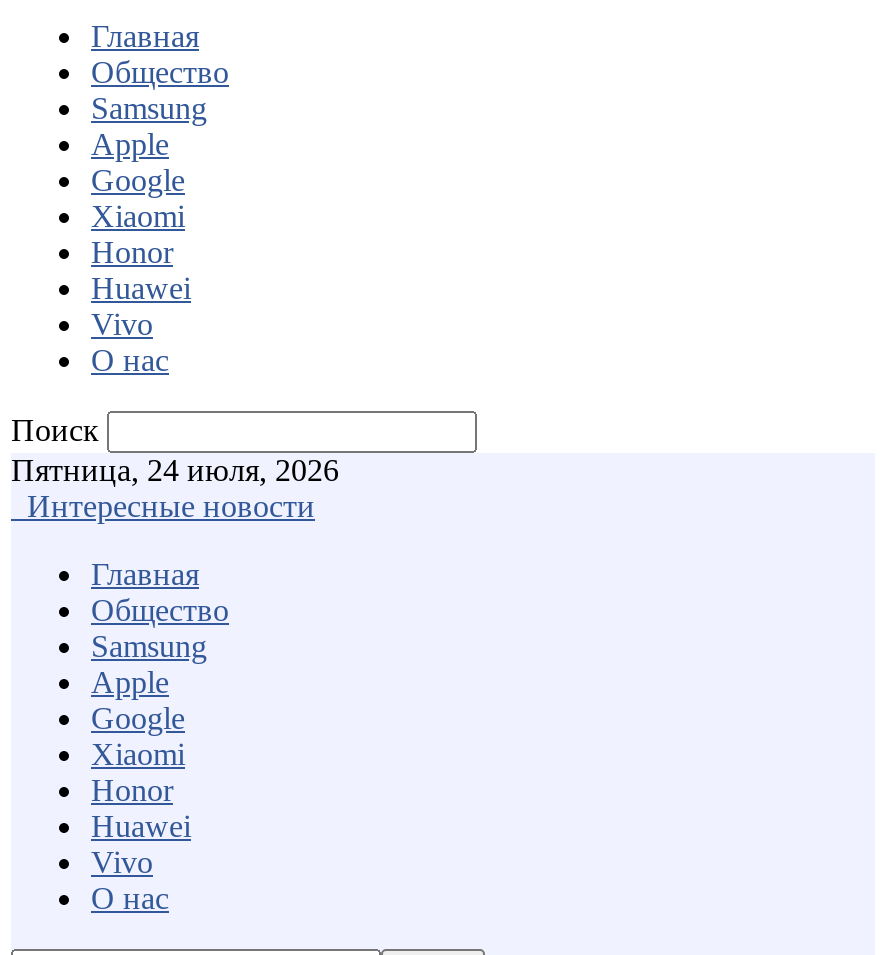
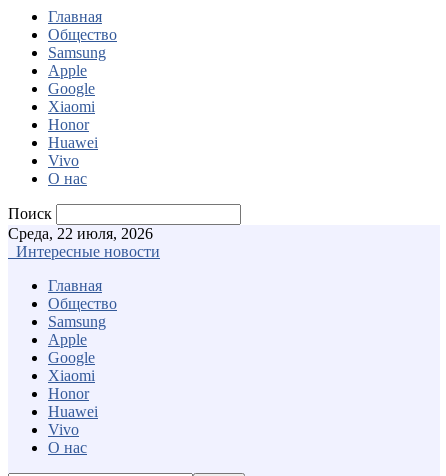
[11,453,339,487] Пятница, 24 июля, 2026 -> [8,225,153,242] Среда, 22 июля, 2026

